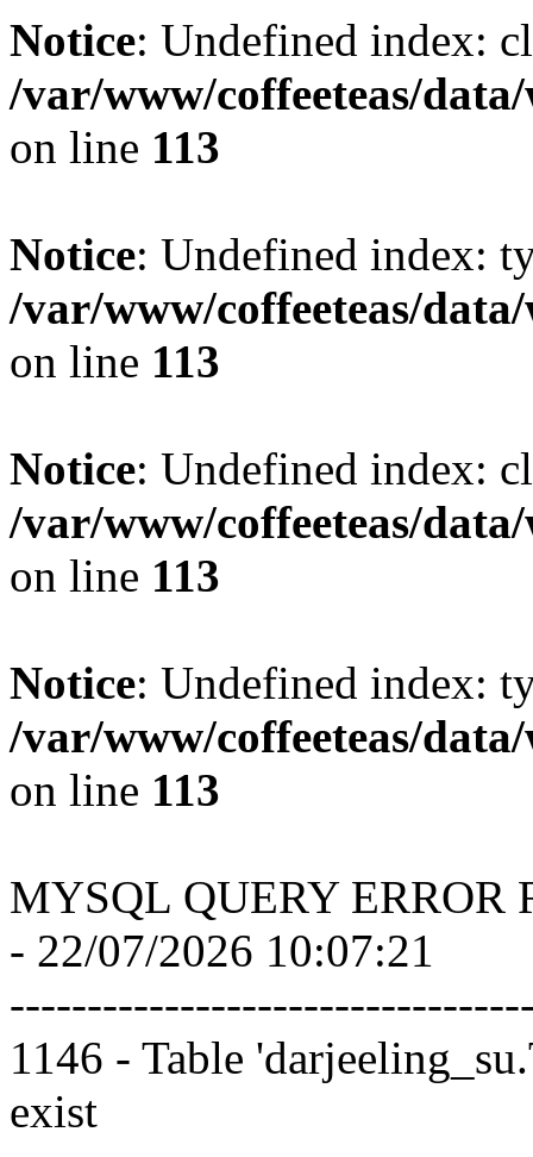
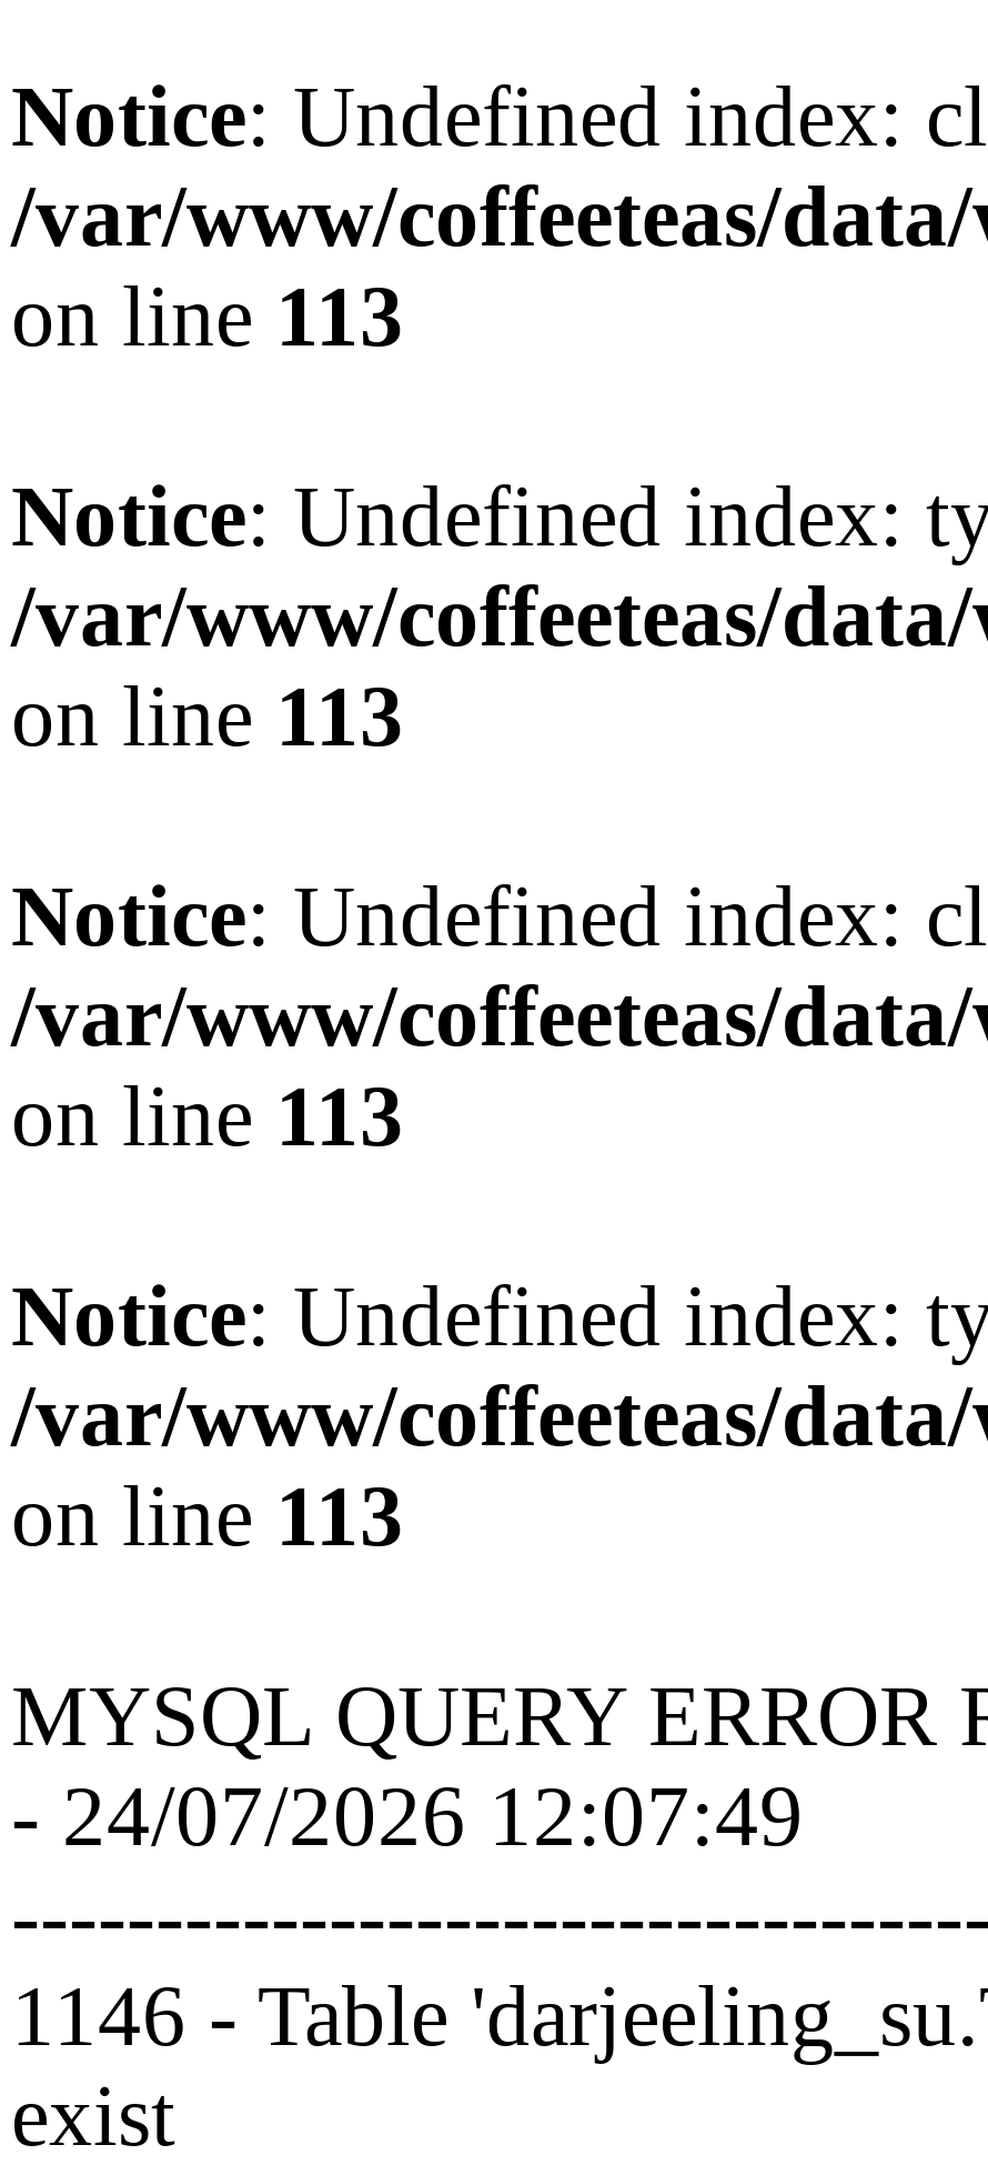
[10,925,434,976] - 22/07/2026 10:07:21 -> [11,1767,804,1863] - 24/07/2026 12:07:49

